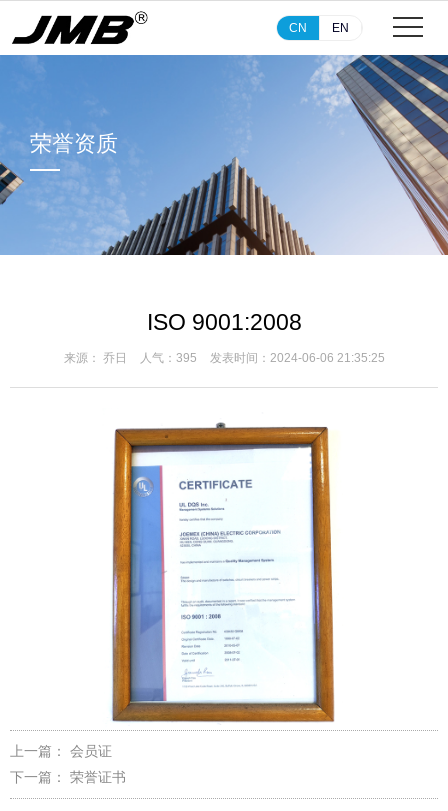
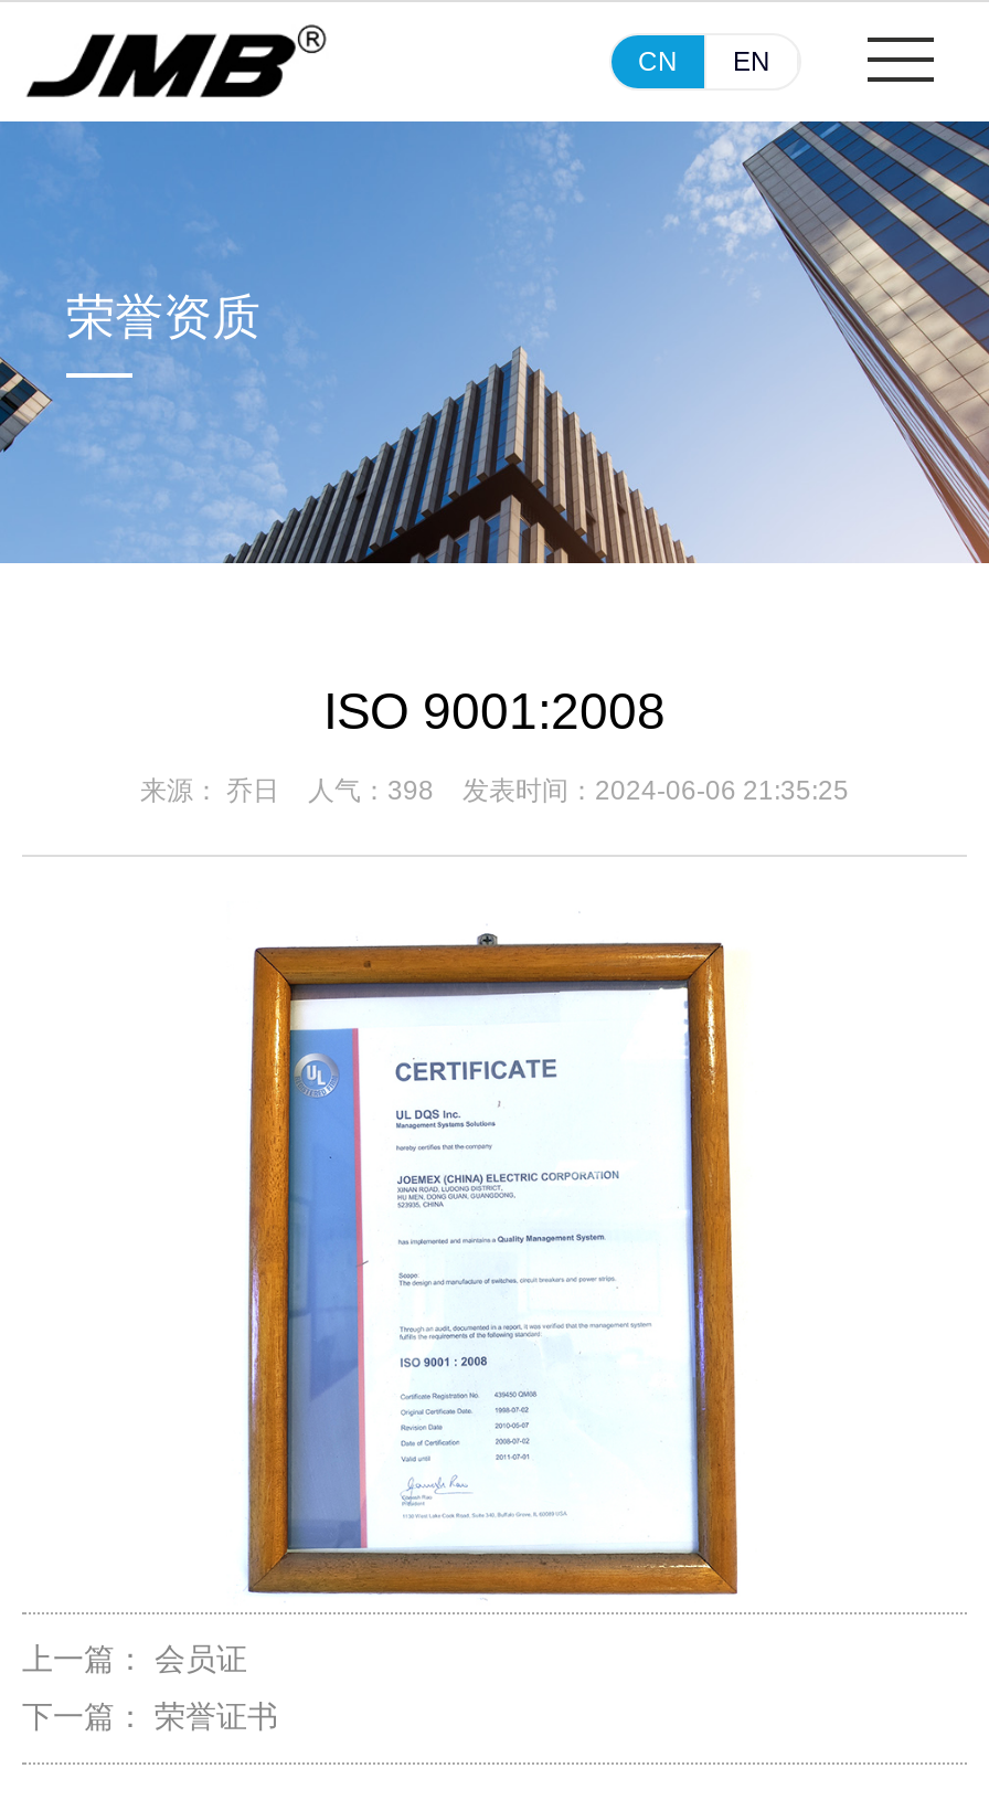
[63,351,384,365] 来源： 乔日 人气：395 发表时间：2024-06-06 21:35:25 -> [140,775,849,806] 来源： 乔日 人气：398 发表时间：2024-06-06 21:35:25

